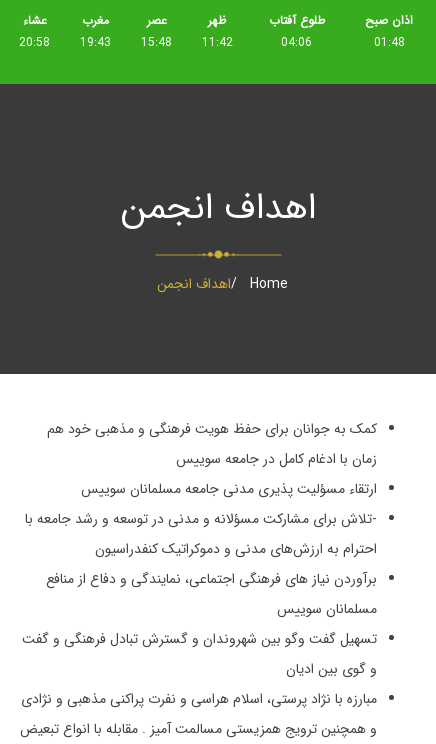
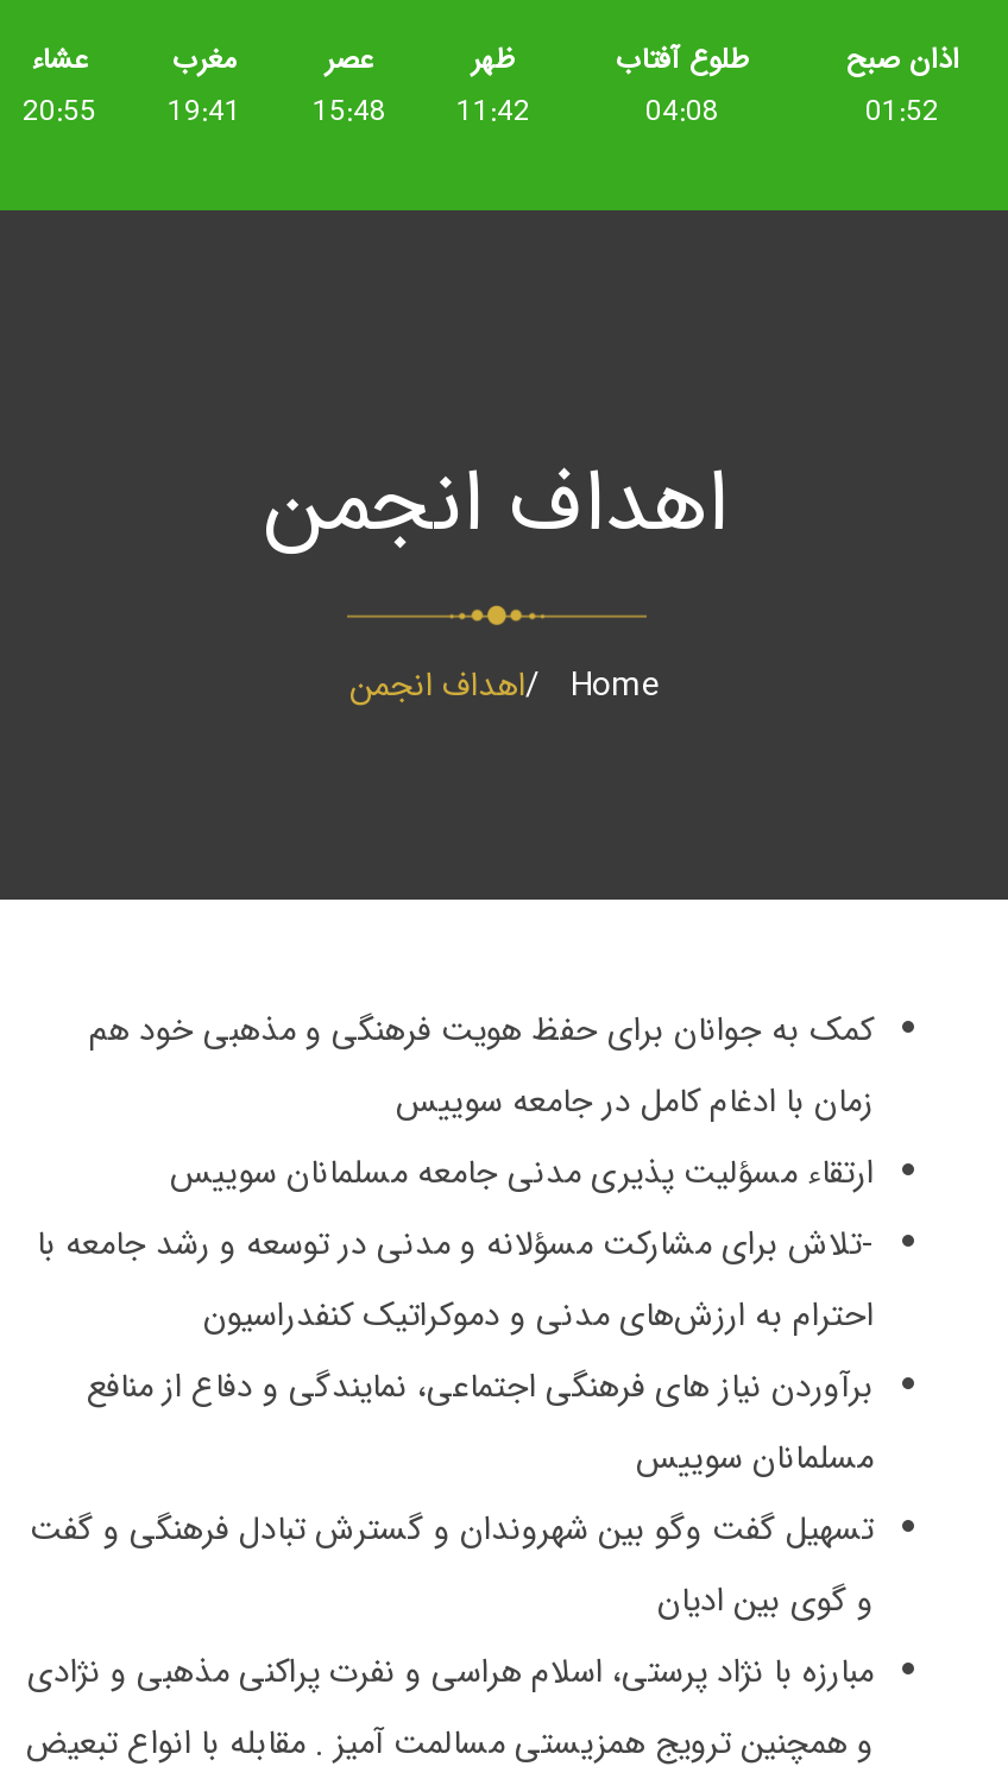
[19,32,50,51] 20:58 -> [23,88,96,133] 20:55
[80,32,111,51] 19:43 -> [168,88,241,133] 19:41
[281,32,312,51] 04:06 -> [645,88,719,133] 04:08
[373,32,404,51] 01:48 -> [865,88,939,133] 01:52

